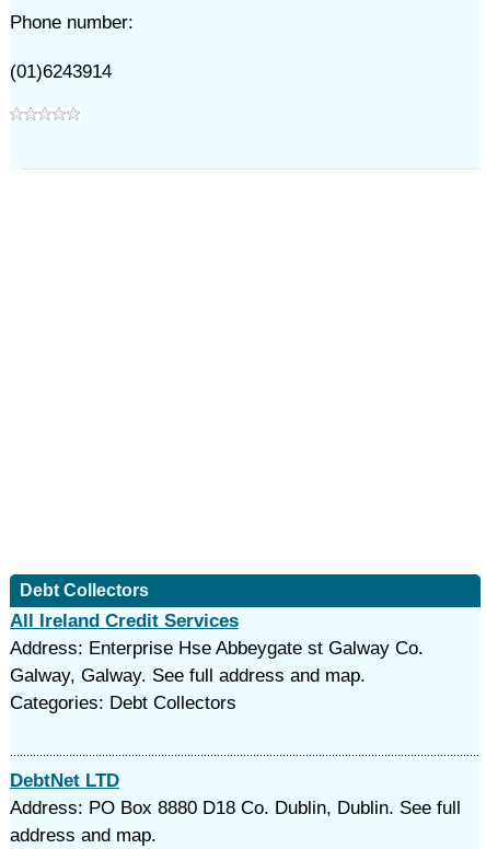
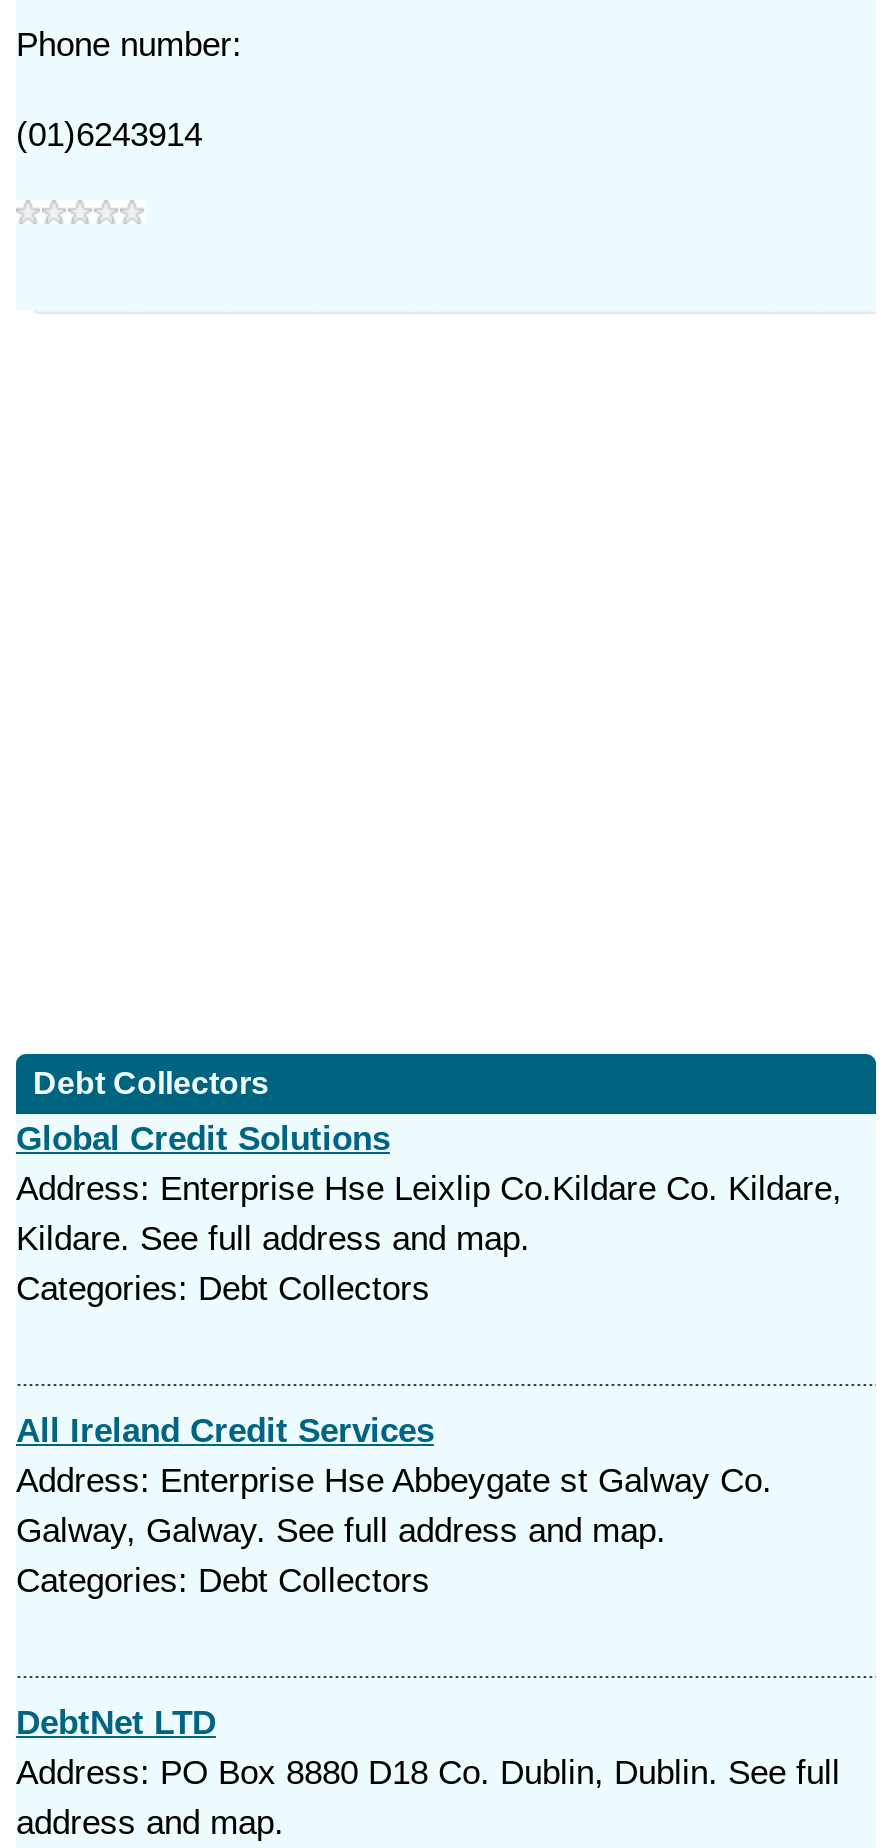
none -> [16,1120,842,1308] Global Credit Solutions | Address: Enterprise Hse Leixlip Co.Kildare Co. Kildare, | Kildare. See full address and map. | Categories: Debt Collectors

